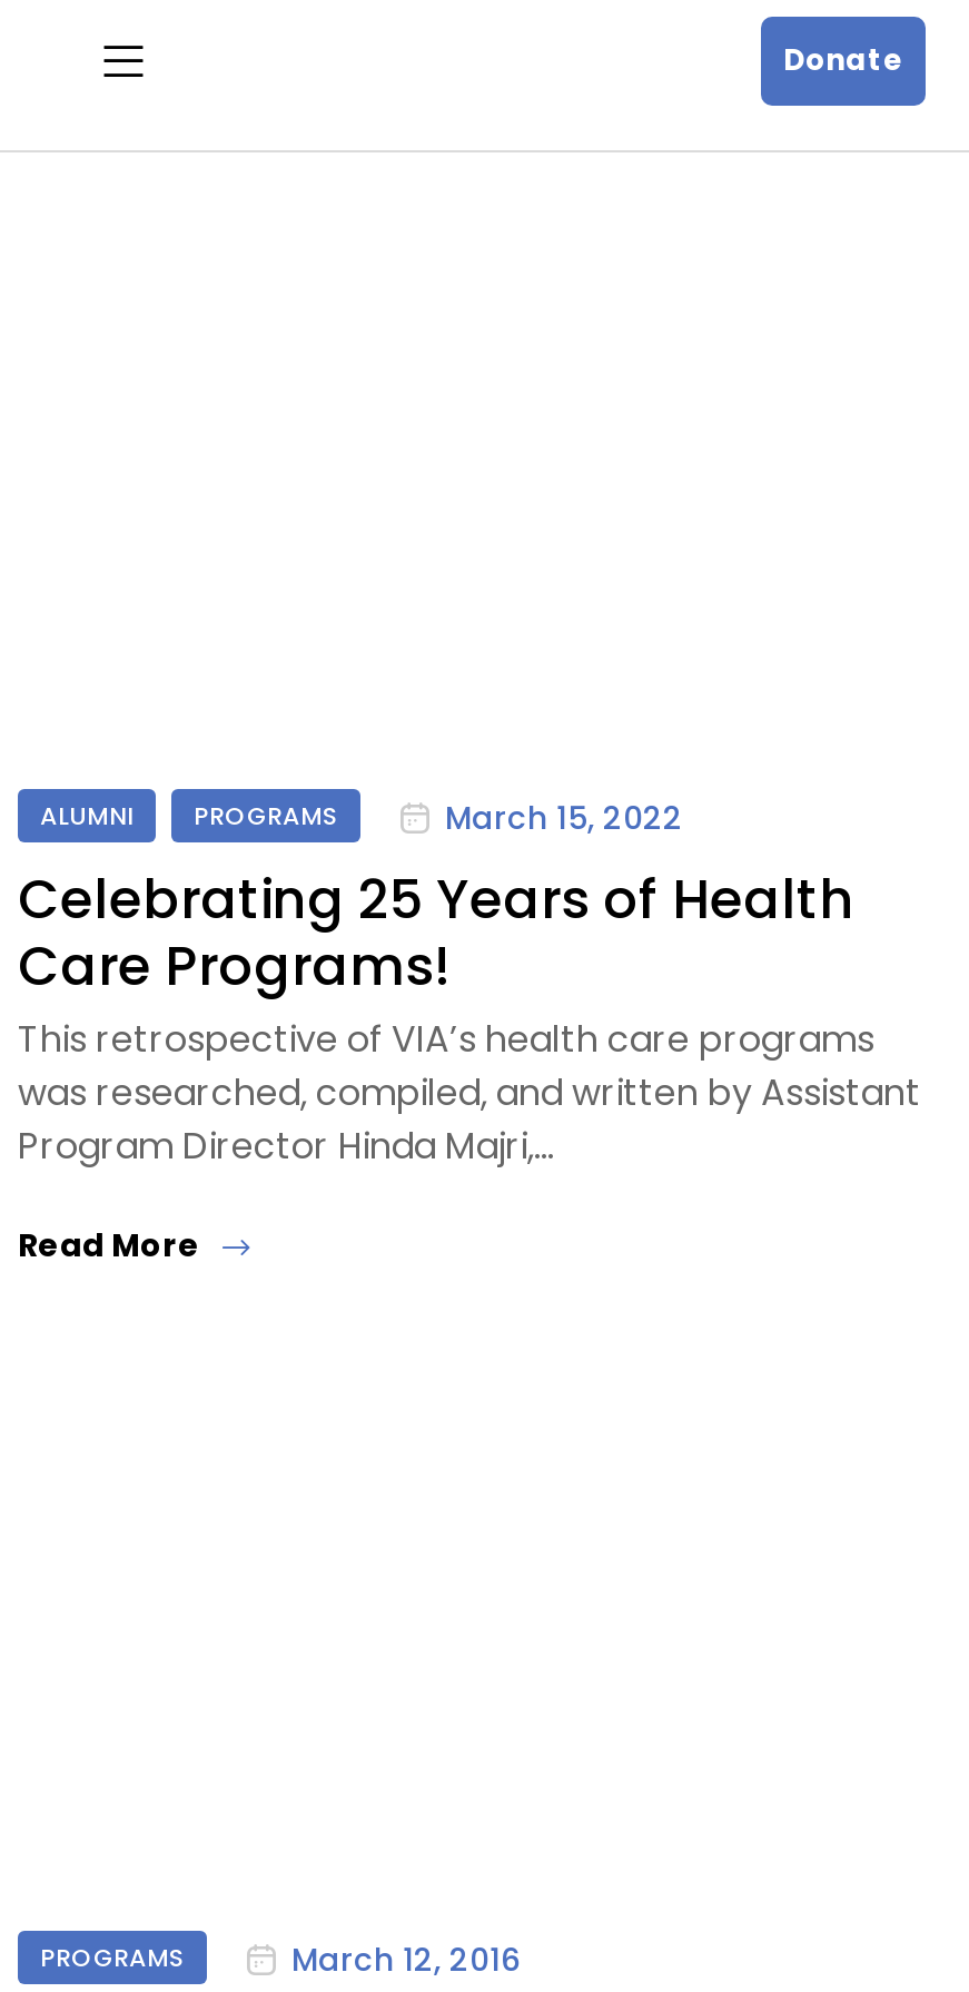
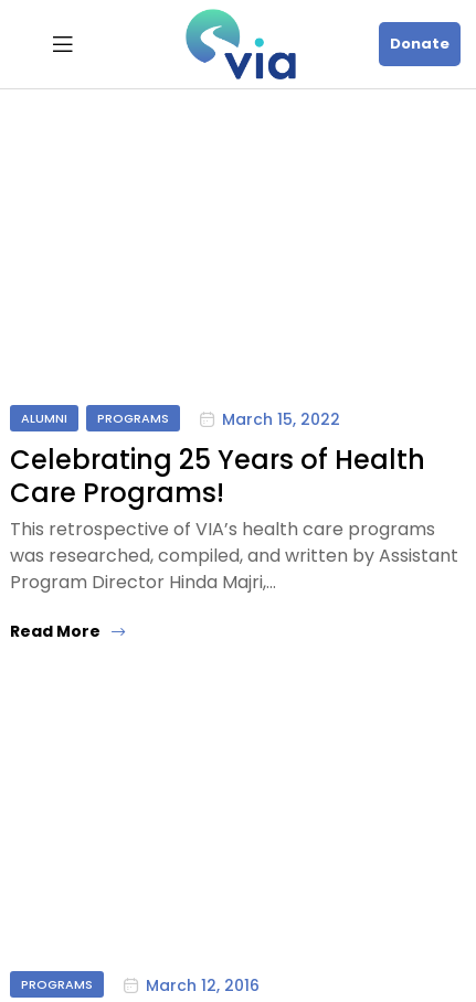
none -> [184,8,297,81] [image]

